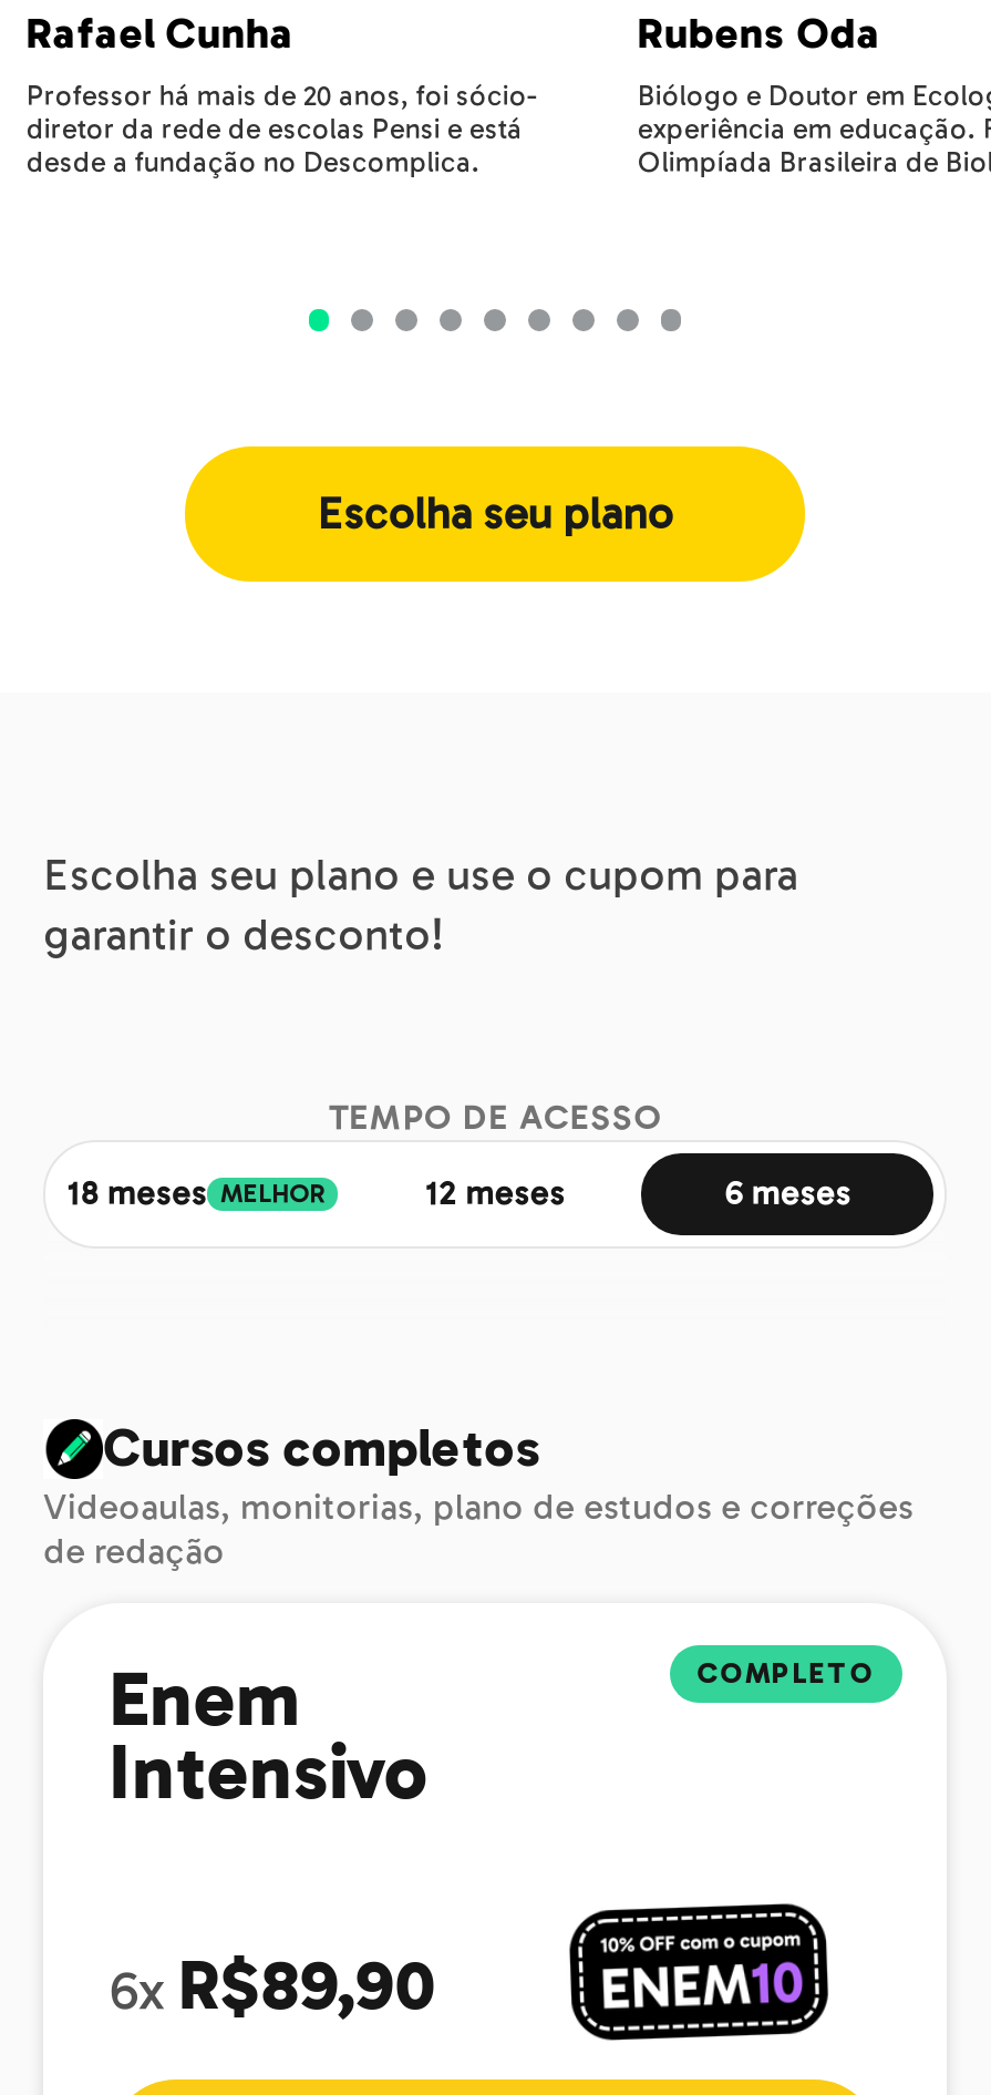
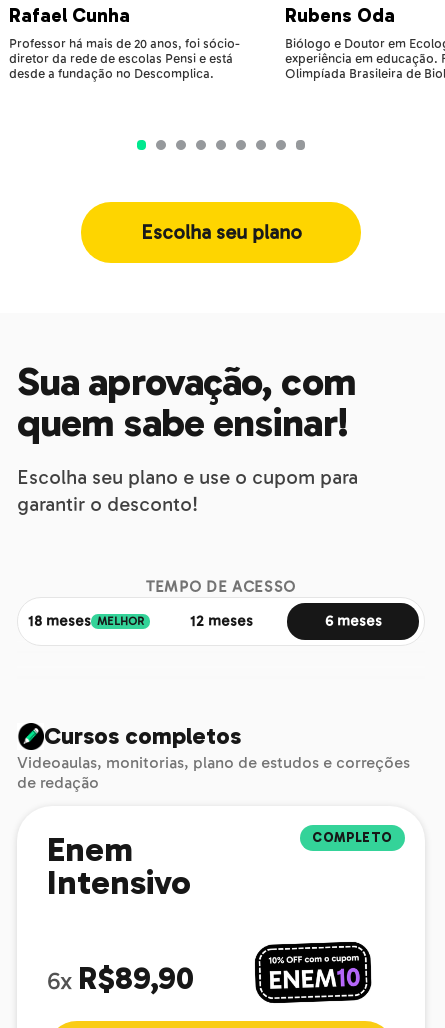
none -> [17,359,356,447] Sua aprovação, com | quem sabe ensinar!

